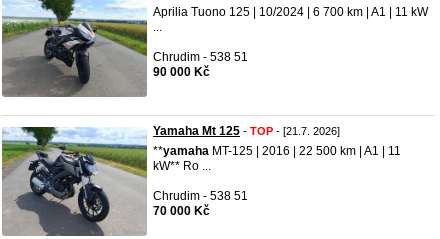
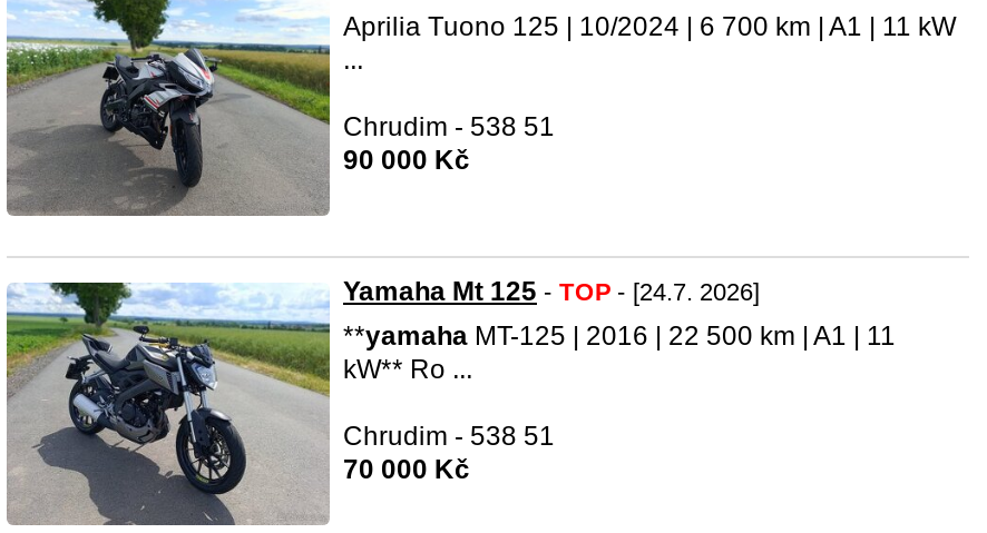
[153,124,340,138] Yamaha Mt 125 - TOP - [21.7. 2026] -> [343,276,760,307] Yamaha Mt 125 - TOP - [24.7. 2026]

